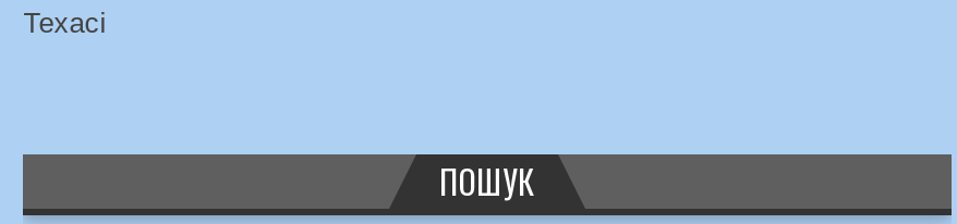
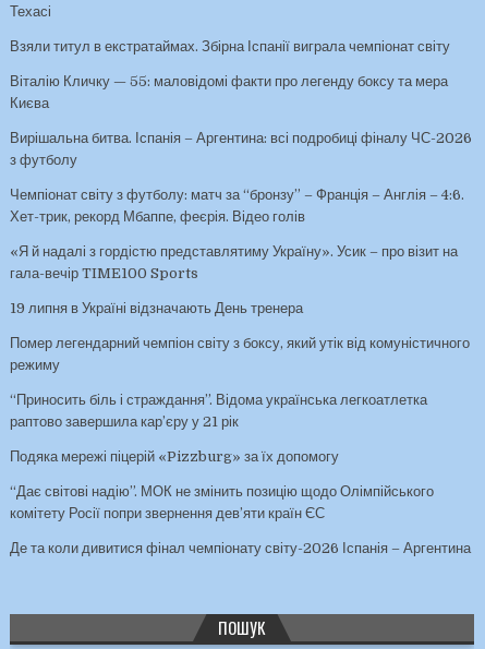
none -> [10,38,472,556] Взяли титул в екстратаймах. Збірна Іспанії виграла чемпіонат світу | Віталію Кличку — 55: маловідомі факти про легенду боксу та мера | Києва | Вирішальна битва. Іспанія – Аргентина: всі подробиці фіналу ЧС-2026 | з футболу | Чемпіонат світу з футболу: матч за “бронзу” – Франція – Англія – 4:6. | Хет-трик, рекорд Мбаппе, феєрія. Відео голів | «Я й надалі з гордістю представлятиму Україну». Усик – про візит на | гала-вечір TIME100 Sports | 19 липня в Україні відзначають День тренера | Помер легендарний чемпіон світу з боксу, який утік від комуністичного | режиму | “Приносить біль і страждання”. Відома українська легкоатлетка | раптово завершила кар’єру у 21 рік | Подяка мережі піцерій «Pizzburg» за їх допомогу | “Дає світові надію”. МОК не змінить позицію щодо Олімпійського | комітету Росії попри звернення дев’яти країн ЄС | Де та коли дивитися фінал чемпіонату світу-2026 Іспанія – Аргентина

